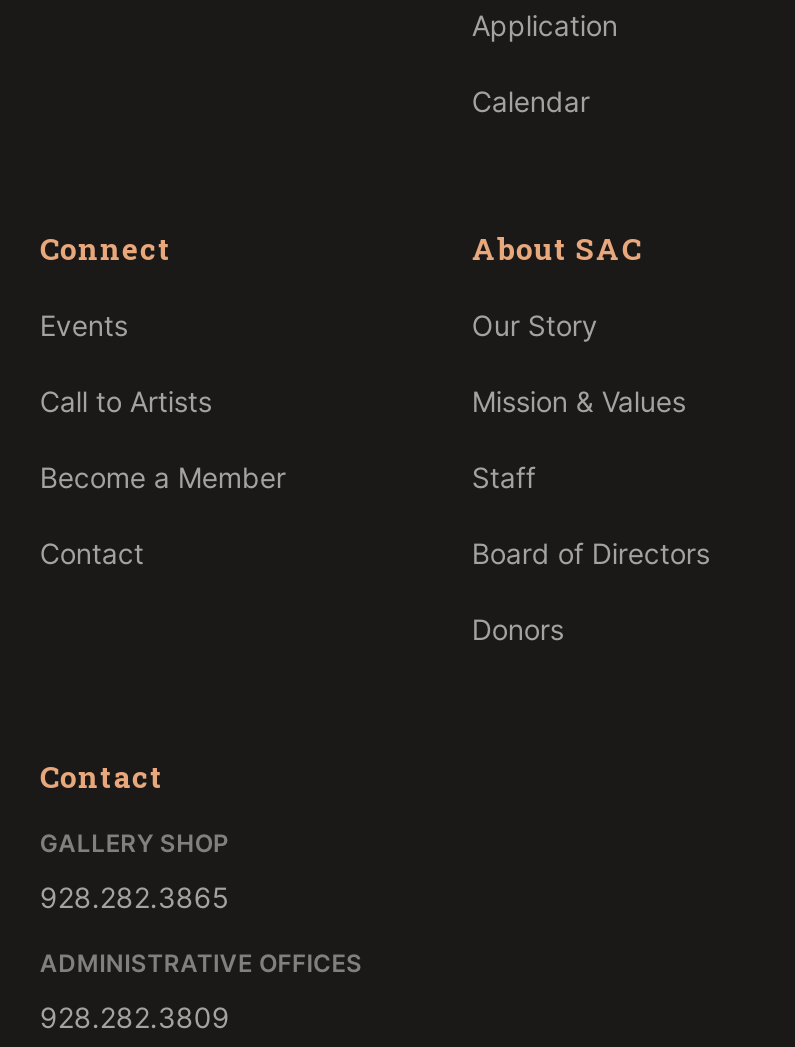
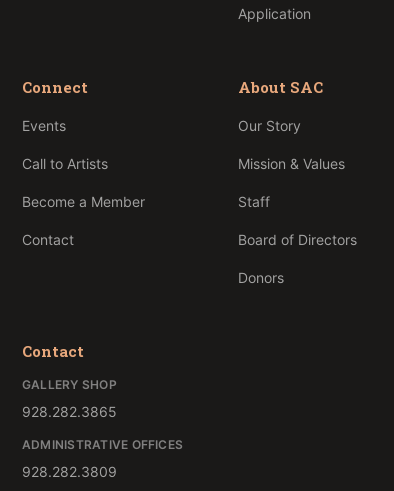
[472,84,590,118] Calendar -> none

